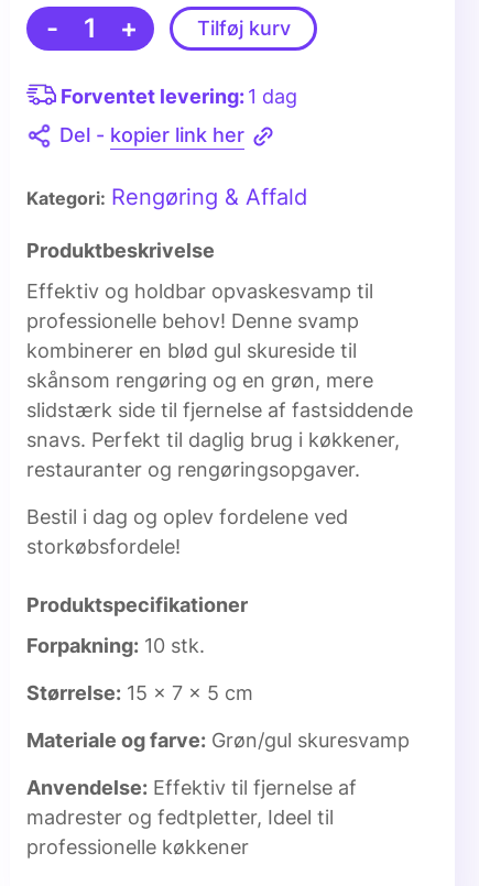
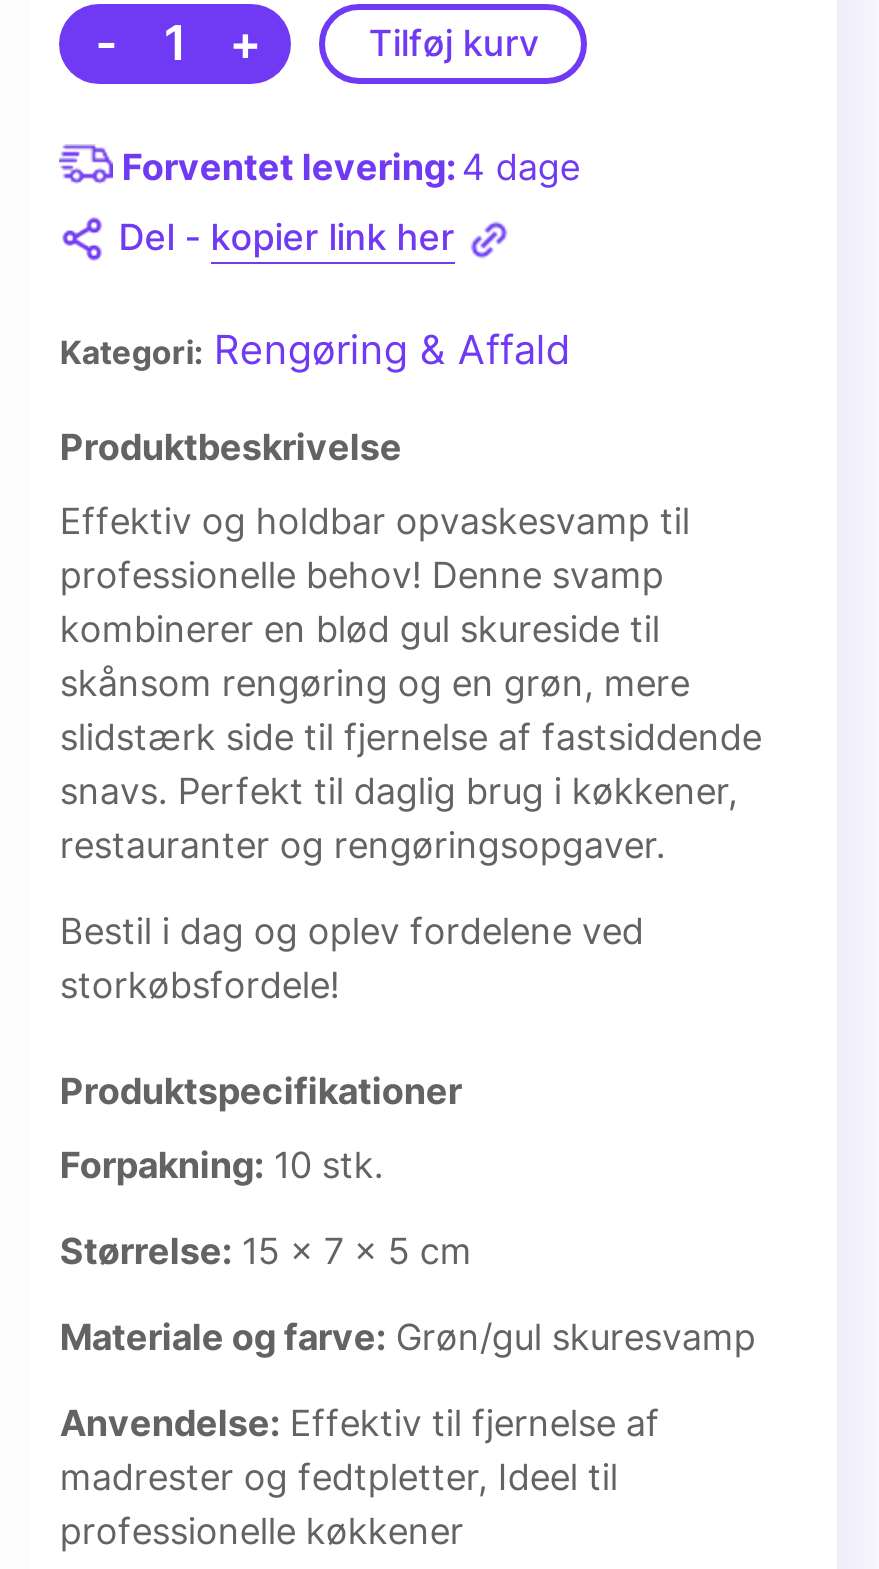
[61,85,298,108] Forventet levering: 1 dag -> [122,146,580,188] Forventet levering: 4 dage

